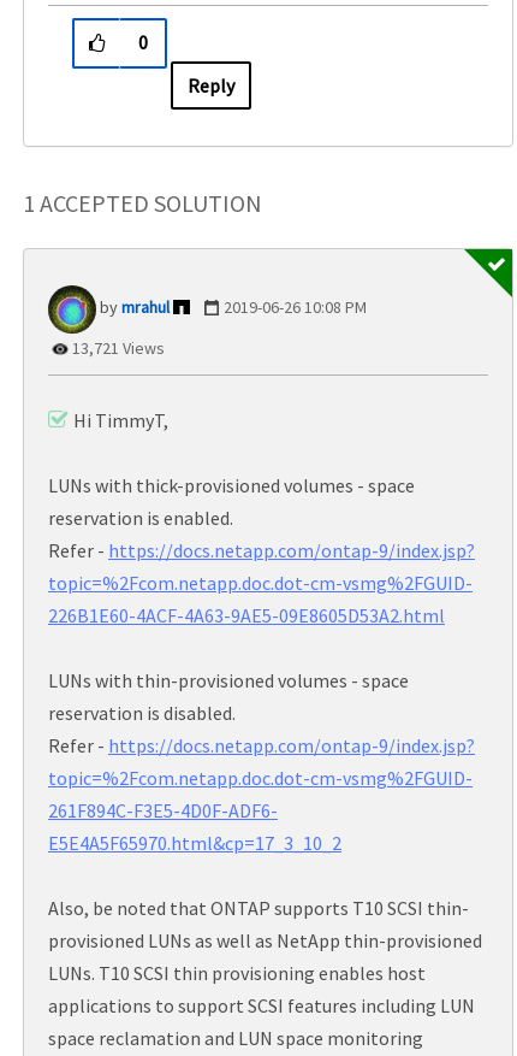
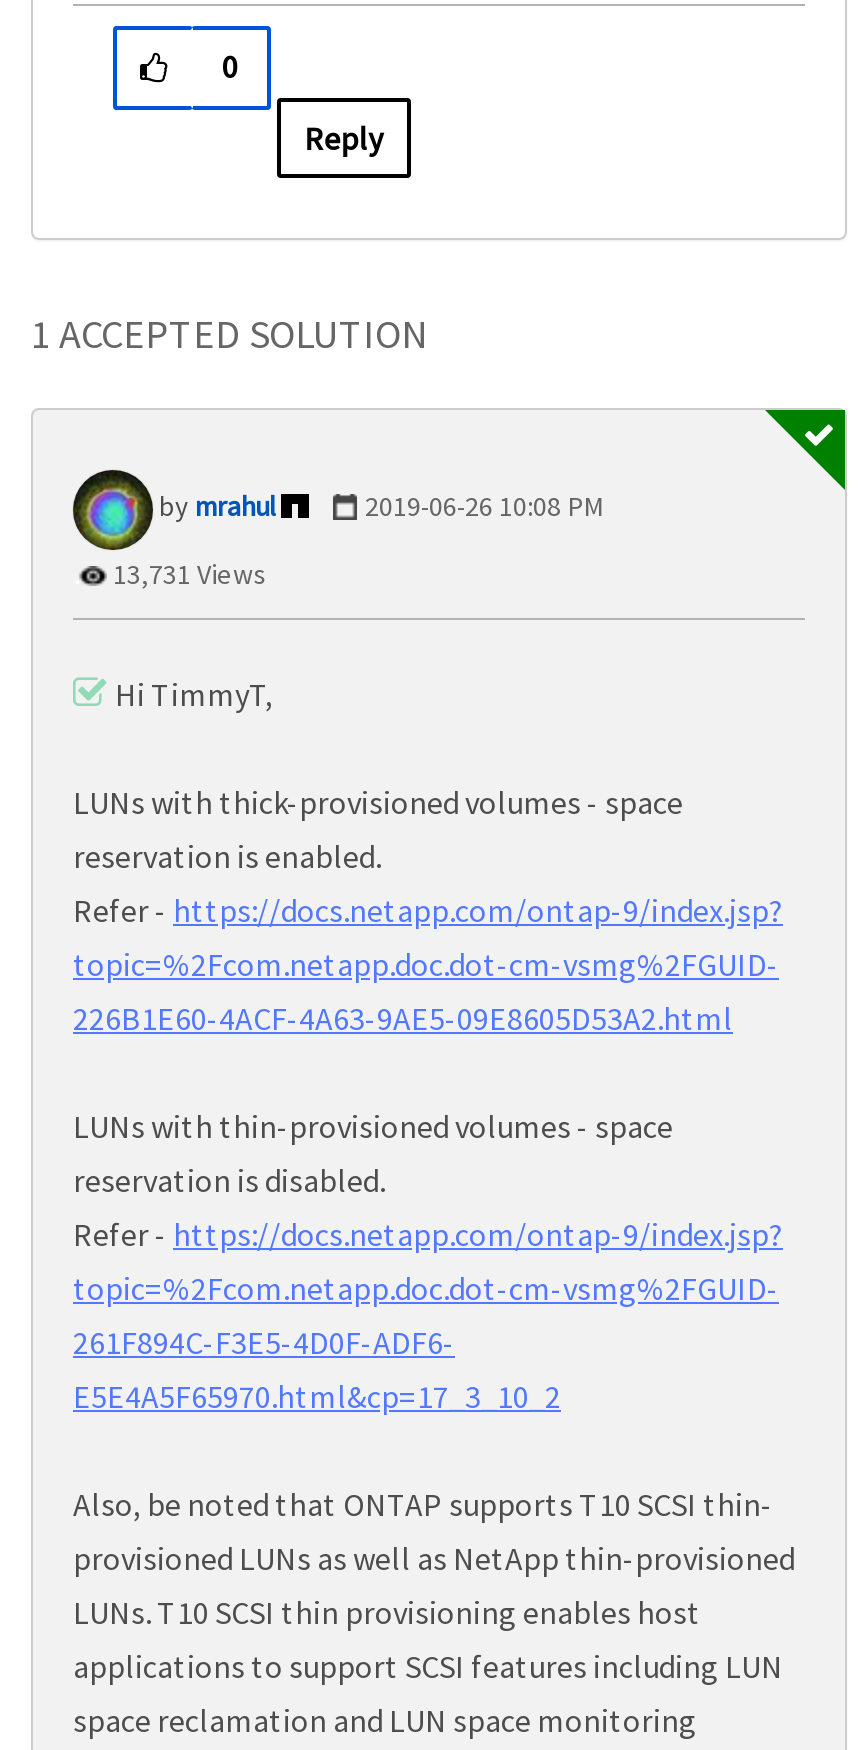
[69,337,165,358] 13,721 Views -> [107,555,267,591] 13,731 Views

